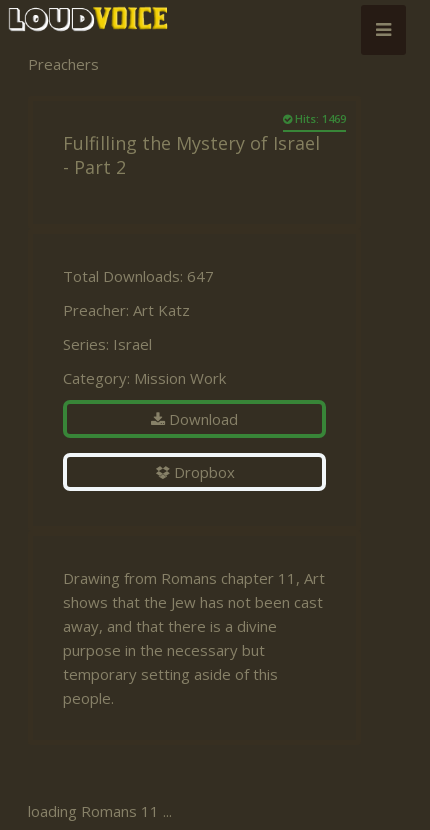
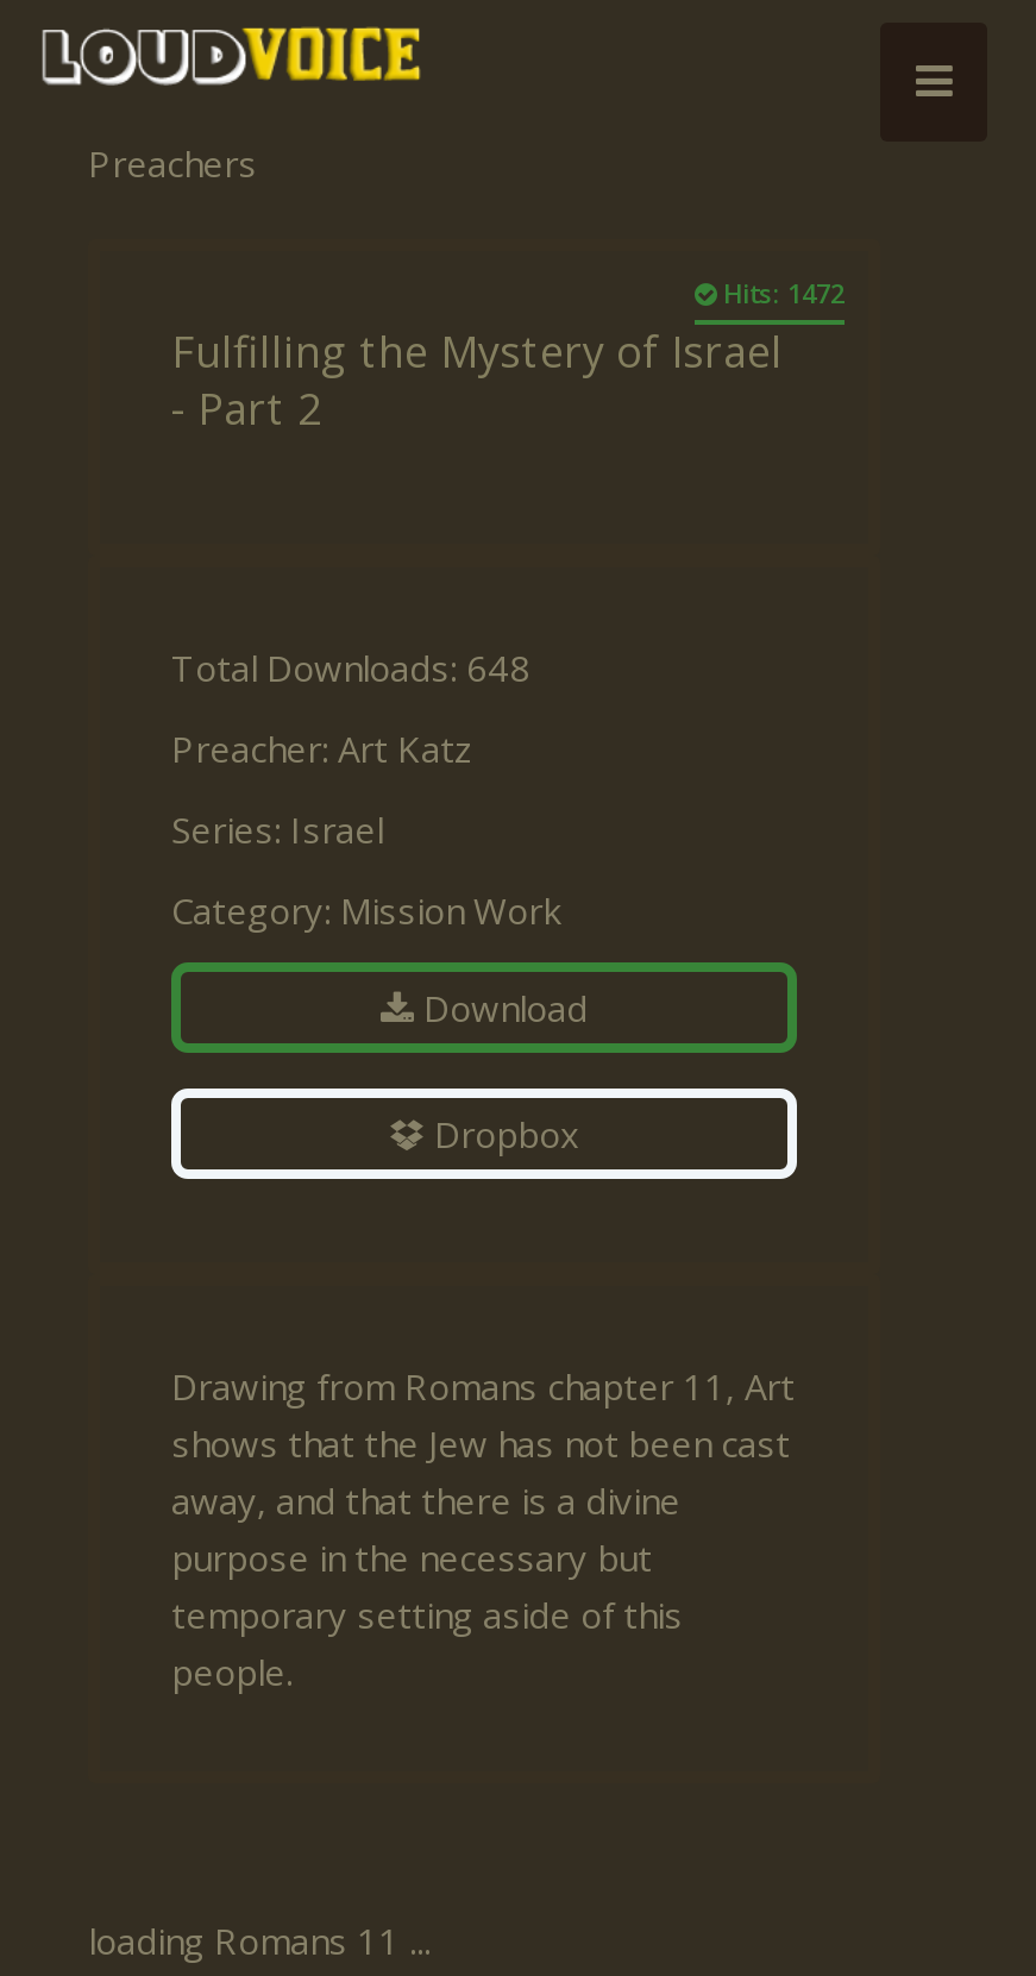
[292,111,346,126] Hits: 1469 -> [716,275,845,310] Hits: 1472
[63,266,214,286] Total Downloads: 647 -> [171,644,530,691] Total Downloads: 648

